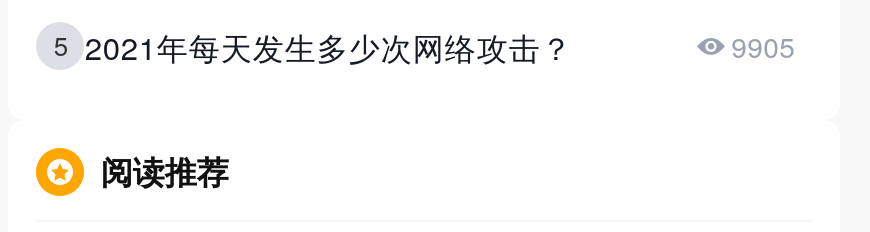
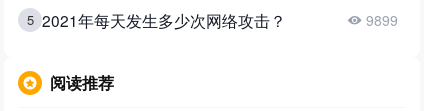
[731,25,795,65] 9905 -> [366,10,398,30] 9899

